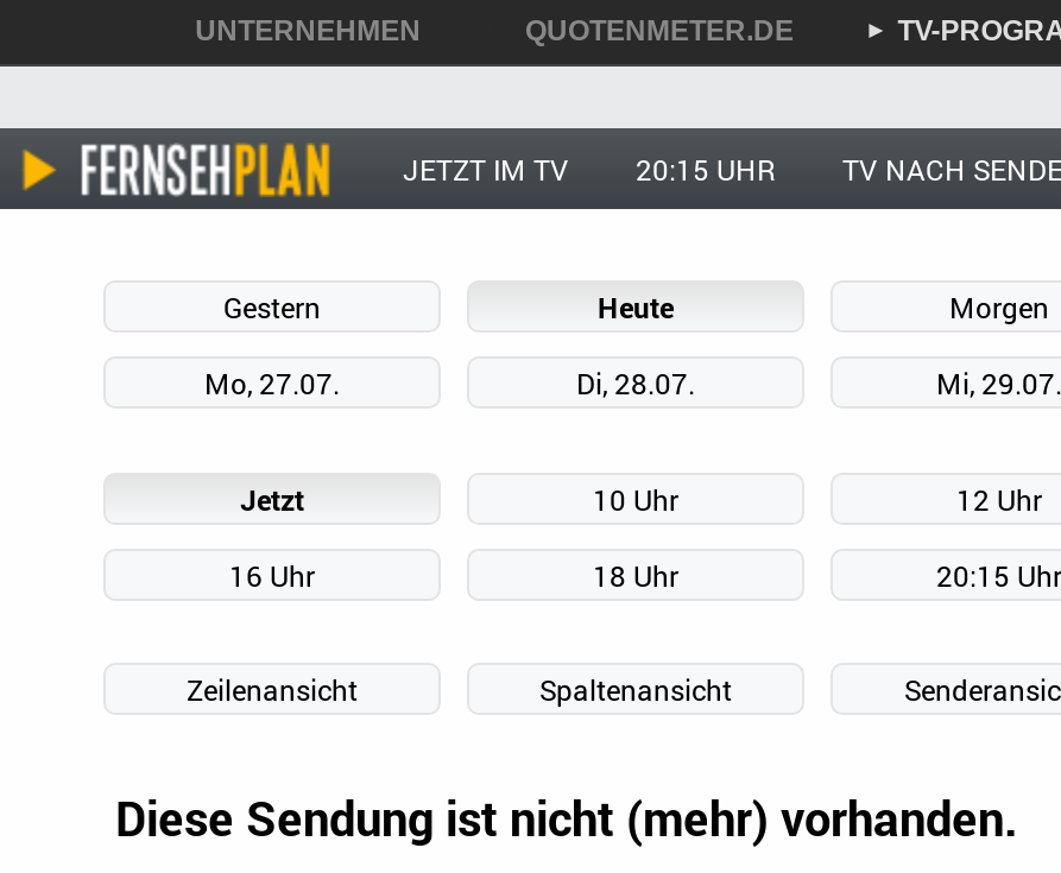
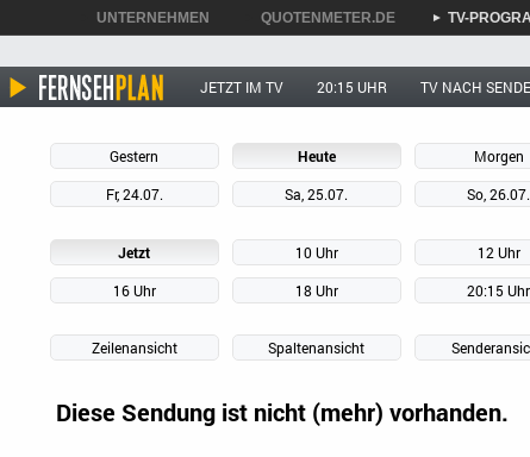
[204,363,1061,401] Mo, 27.07. | Di, 28.07. | Mi, 29.07. -> [106,184,530,204] Fr, 24.07. | Sa, 25.07. | So, 26.07.

